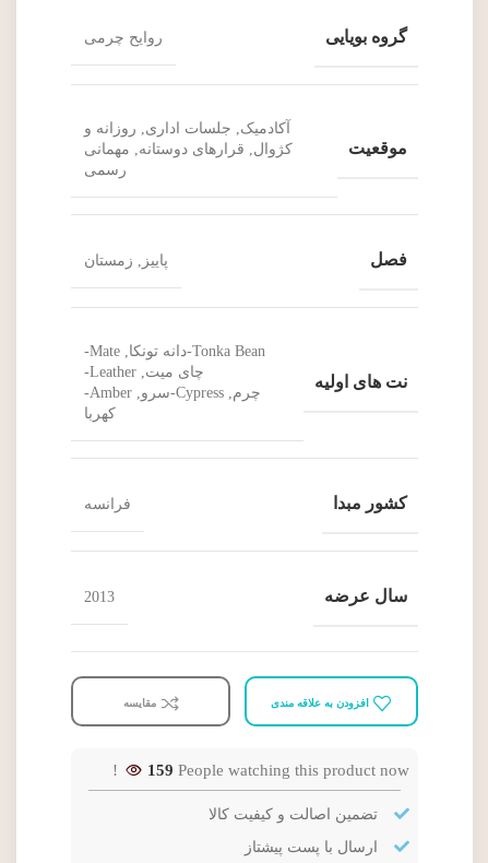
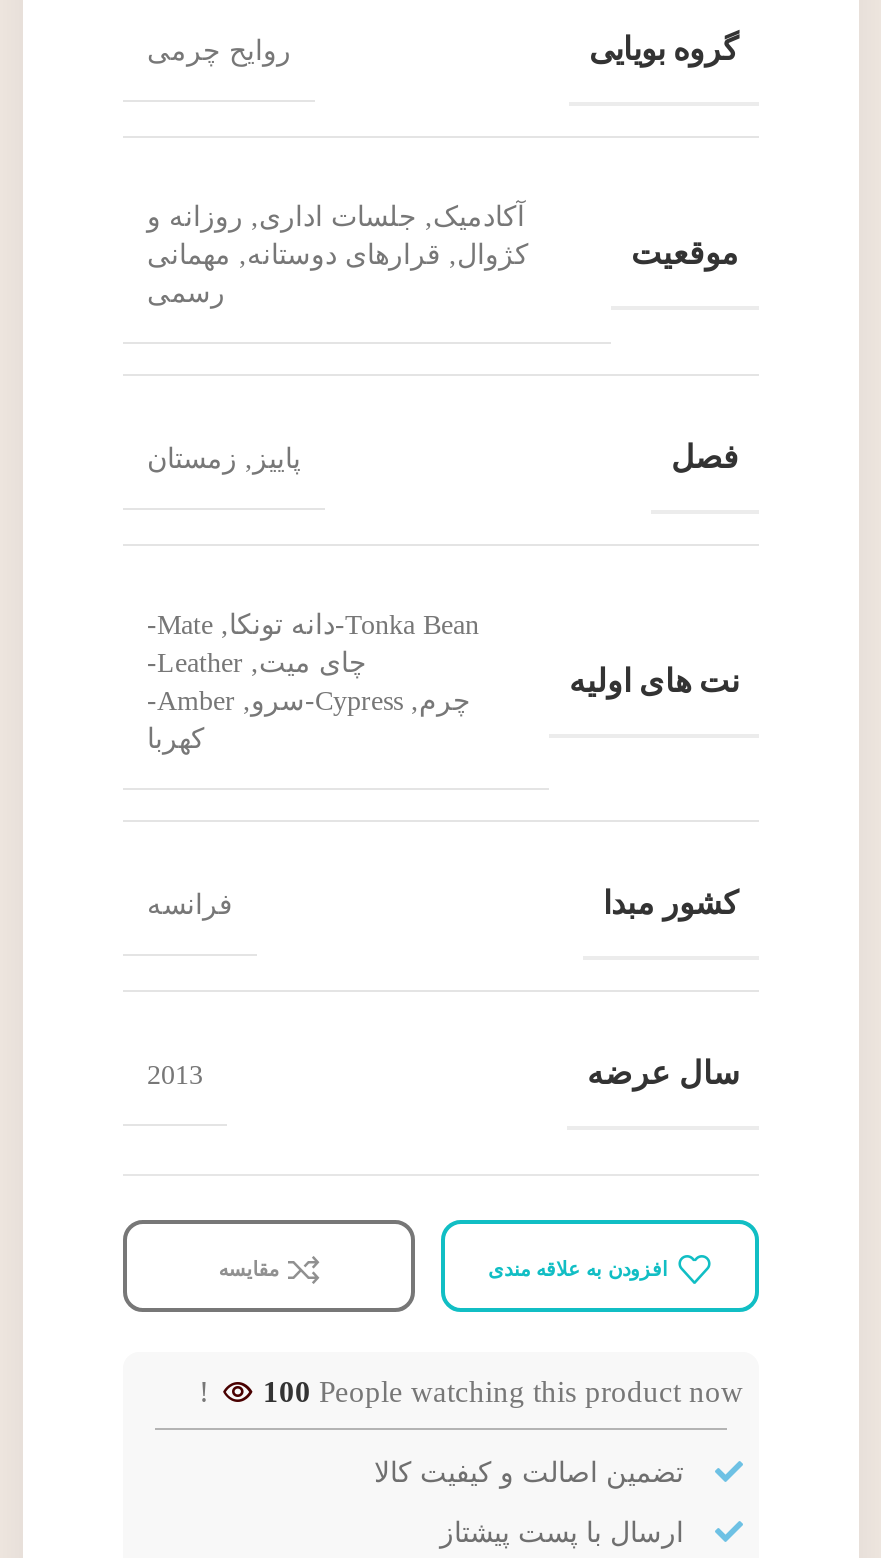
[147,762,409,779] 159 People watching this product now! -> [263,1376,743,1408] 100 People watching this product now!

